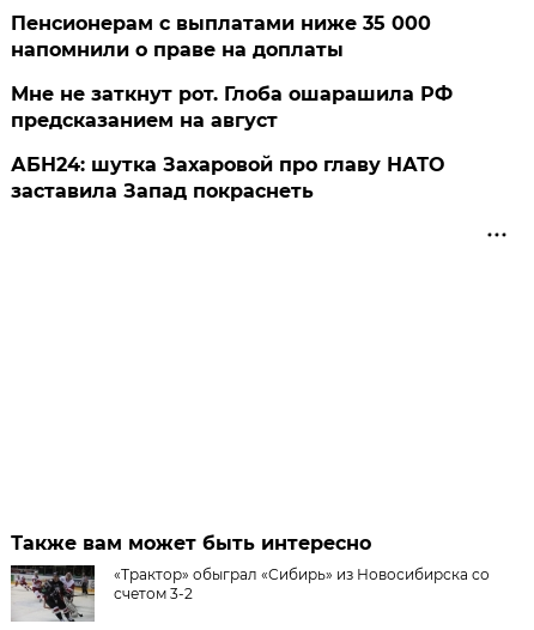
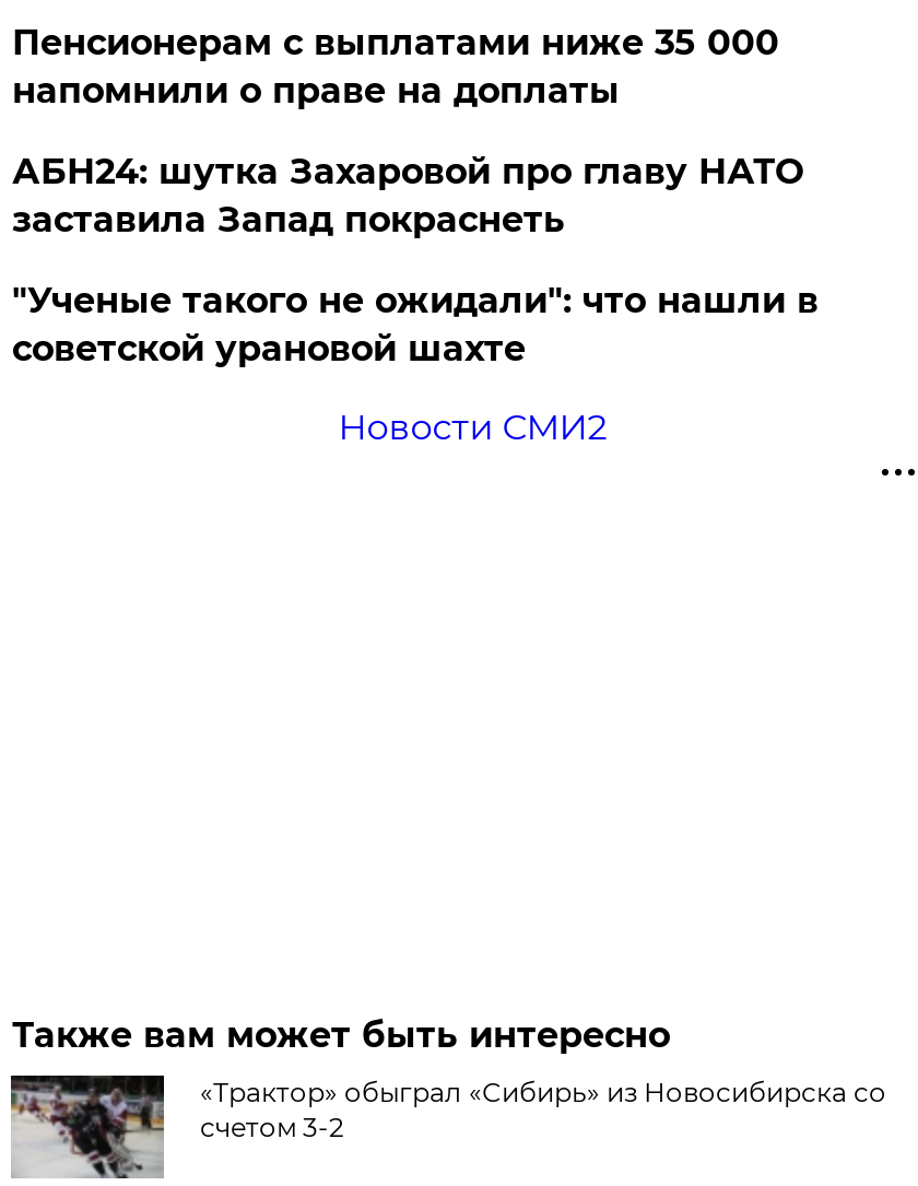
[11,83,453,132] Мне не заткнут рот. Глоба ошарашила РФ | предсказанием на август -> none
moved [11,153,445,202] -> [12,151,803,240]: АБН24: шутка Захаровой про главу НАТО | заставила Запад покраснеть
none -> [12,280,818,448] "Ученые такого не ожидали": что нашли в | советской урановой шахте | Новости СМИ2

